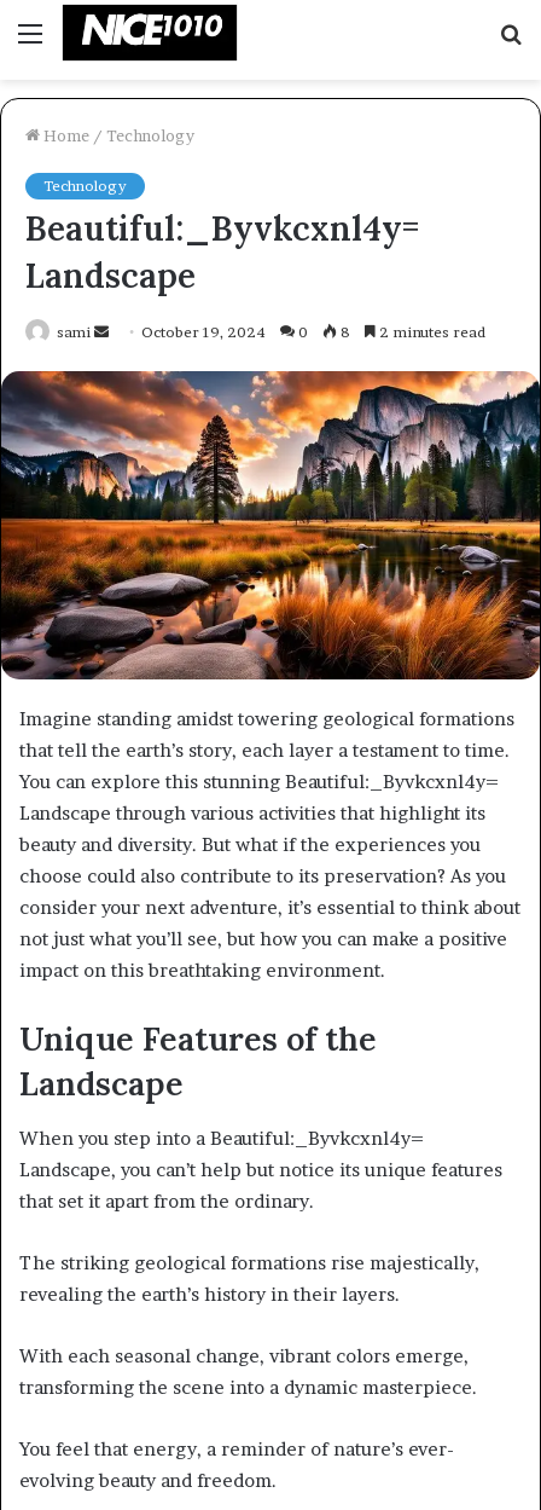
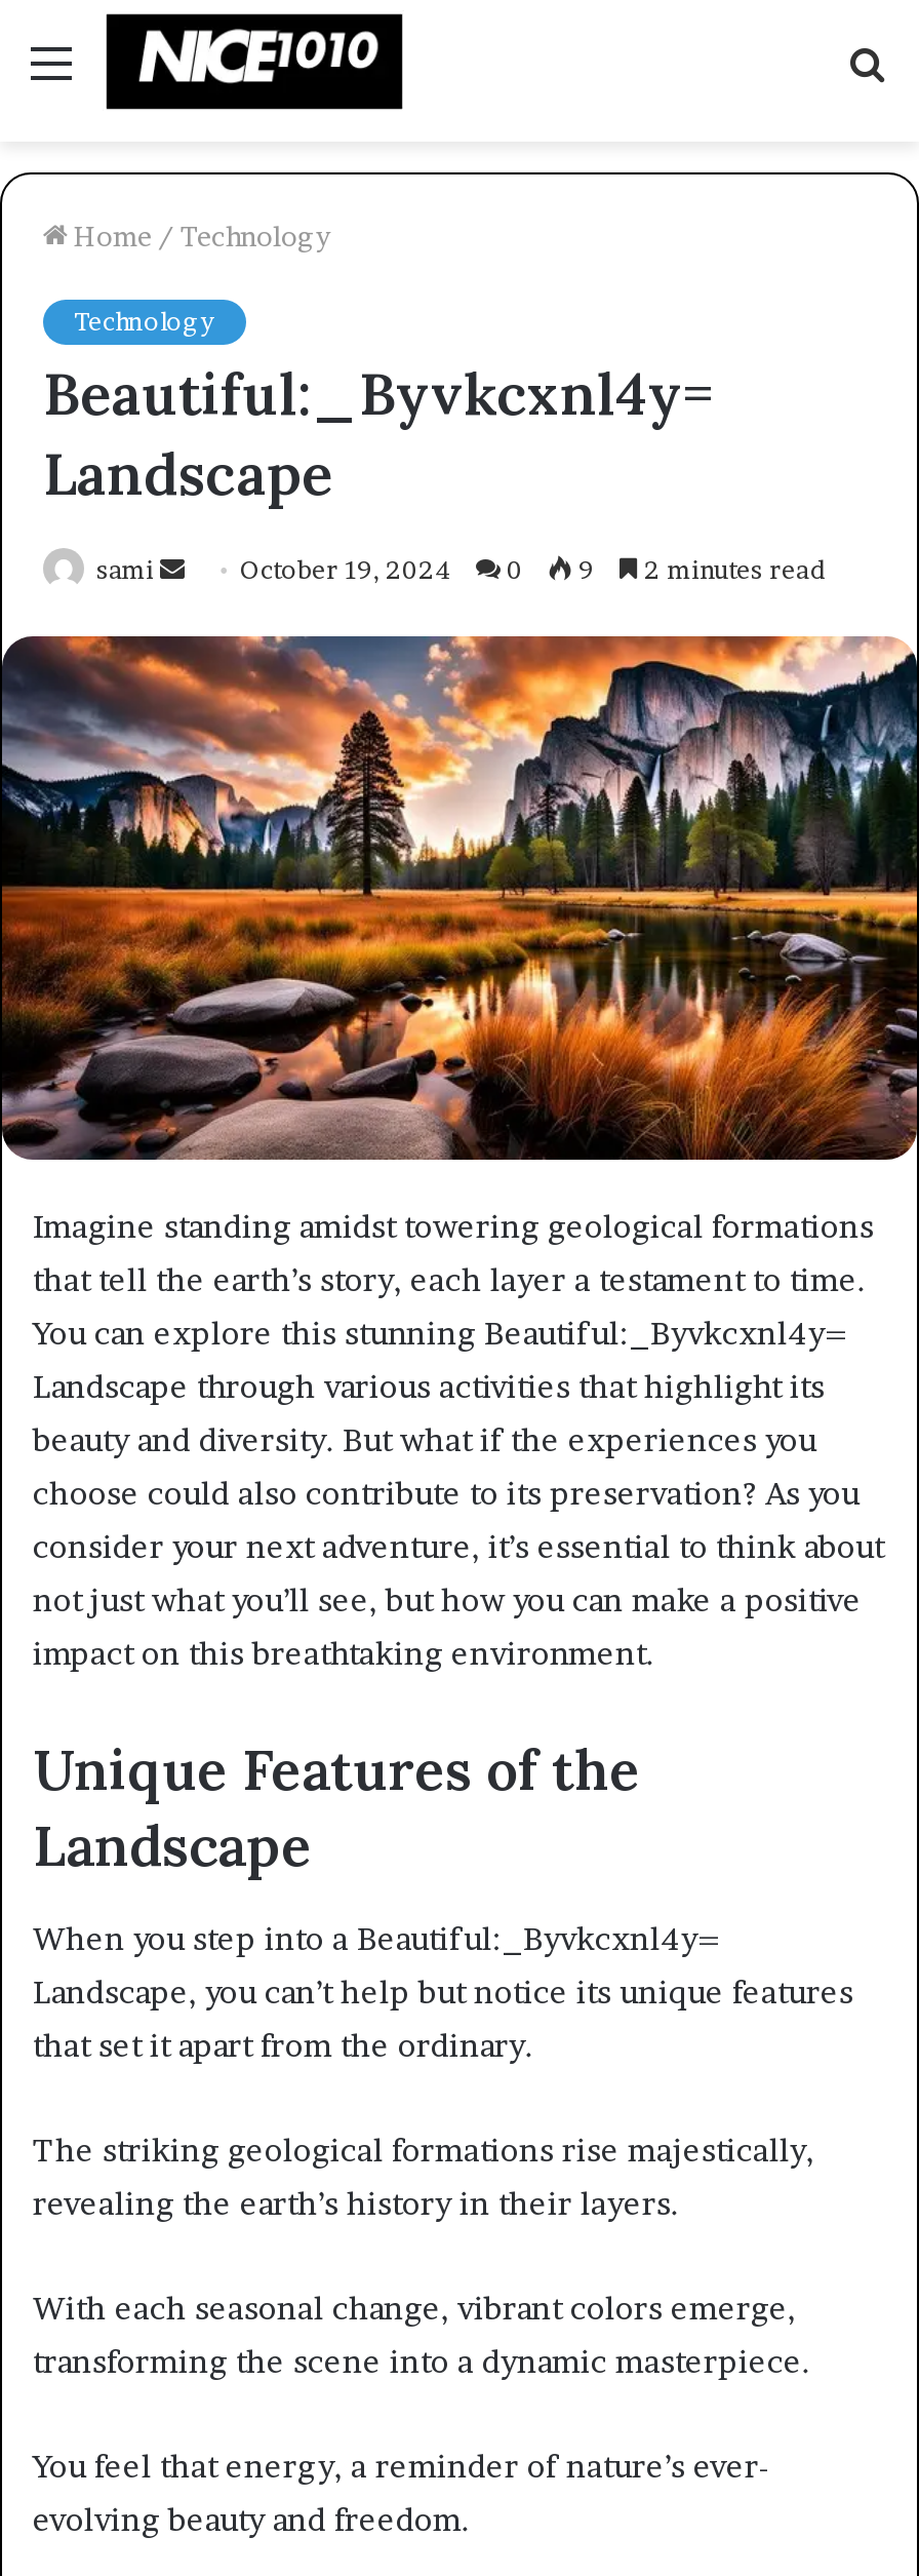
[337,323,350,341] 8 -> [572,554,595,585] 9

